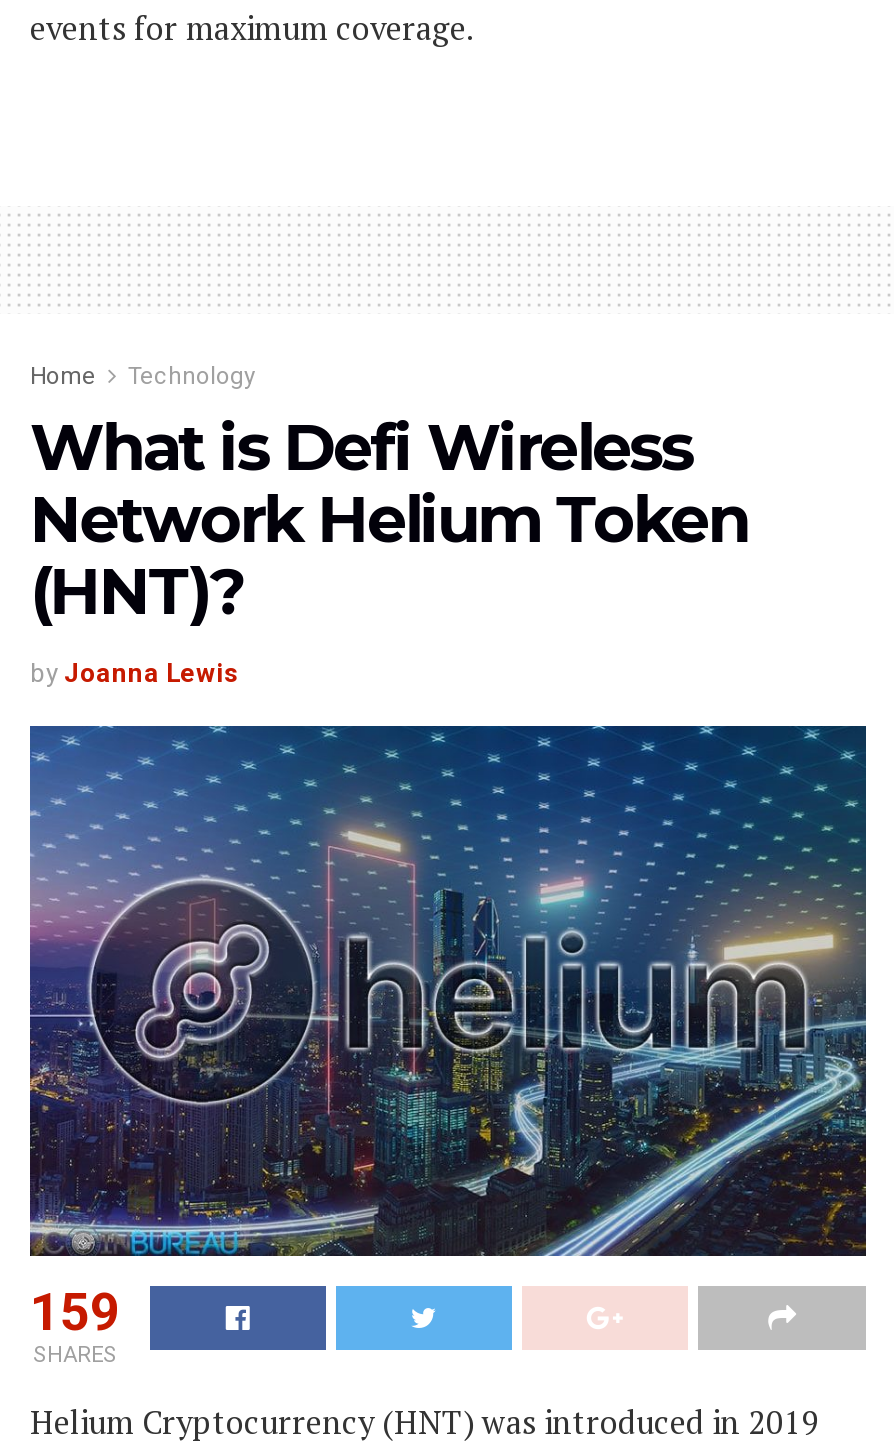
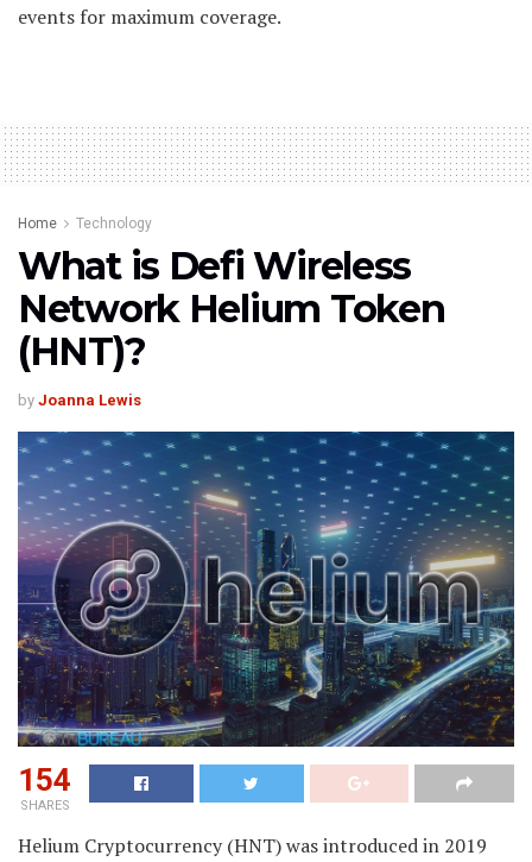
[30,1282,120,1342] 159 -> [18,762,71,798] 154

